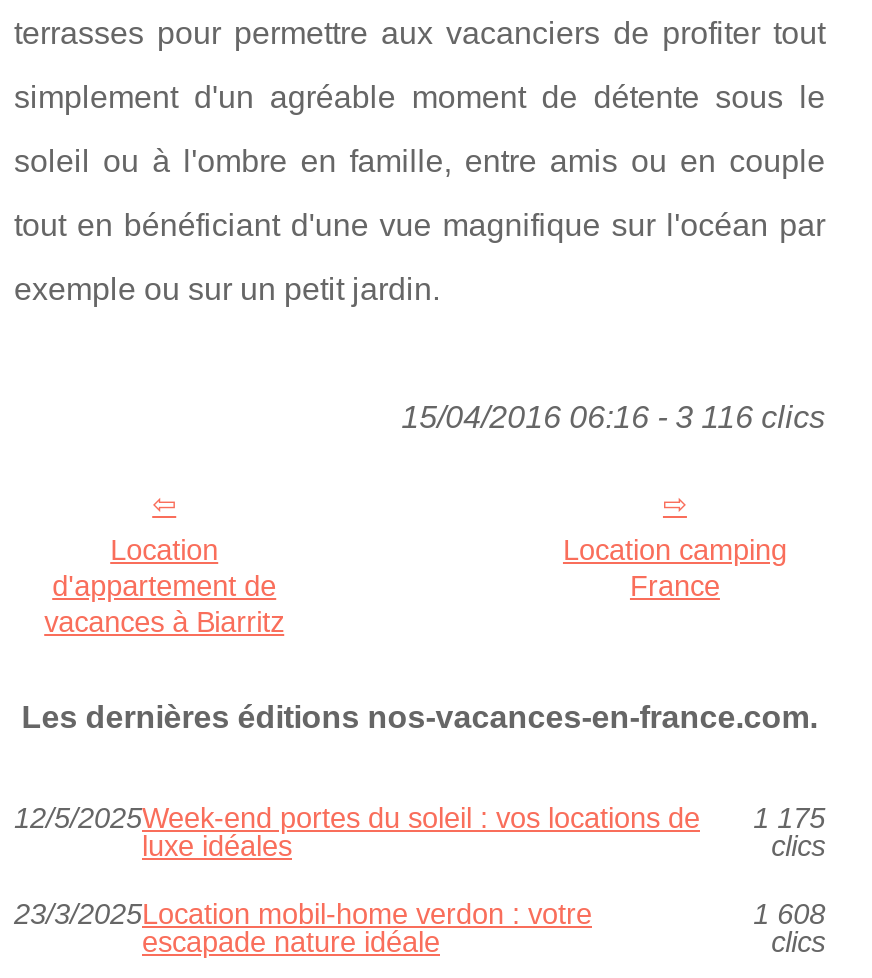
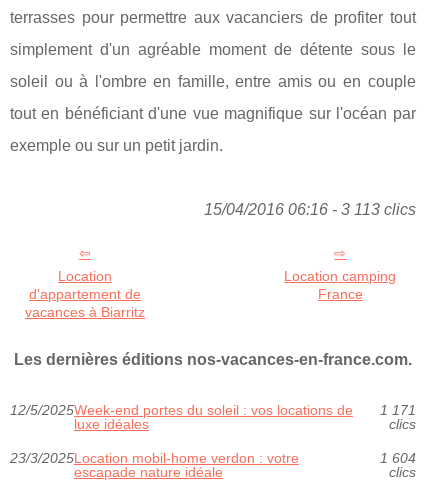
[401,400,825,434] 15/04/2016 06:16 - 3 116 clics -> [204,201,416,218] 15/04/2016 06:16 - 3 113 clics
[14,802,825,834] 12/5/2025Week-end portes du soleil : vos locations de 1 175 -> [10,402,416,418] 12/5/2025Week-end portes du soleil : vos locations de 1 171
[753,898,825,930] 1 608 -> [380,450,416,466] 1 604

